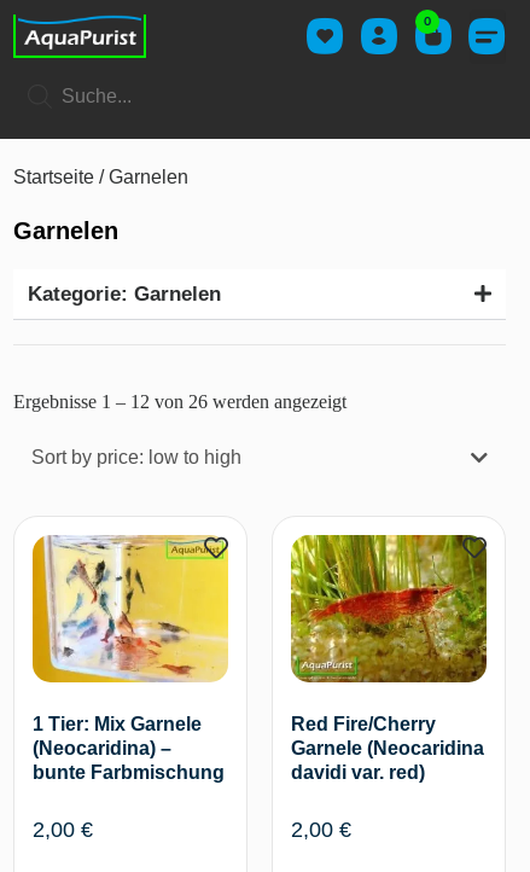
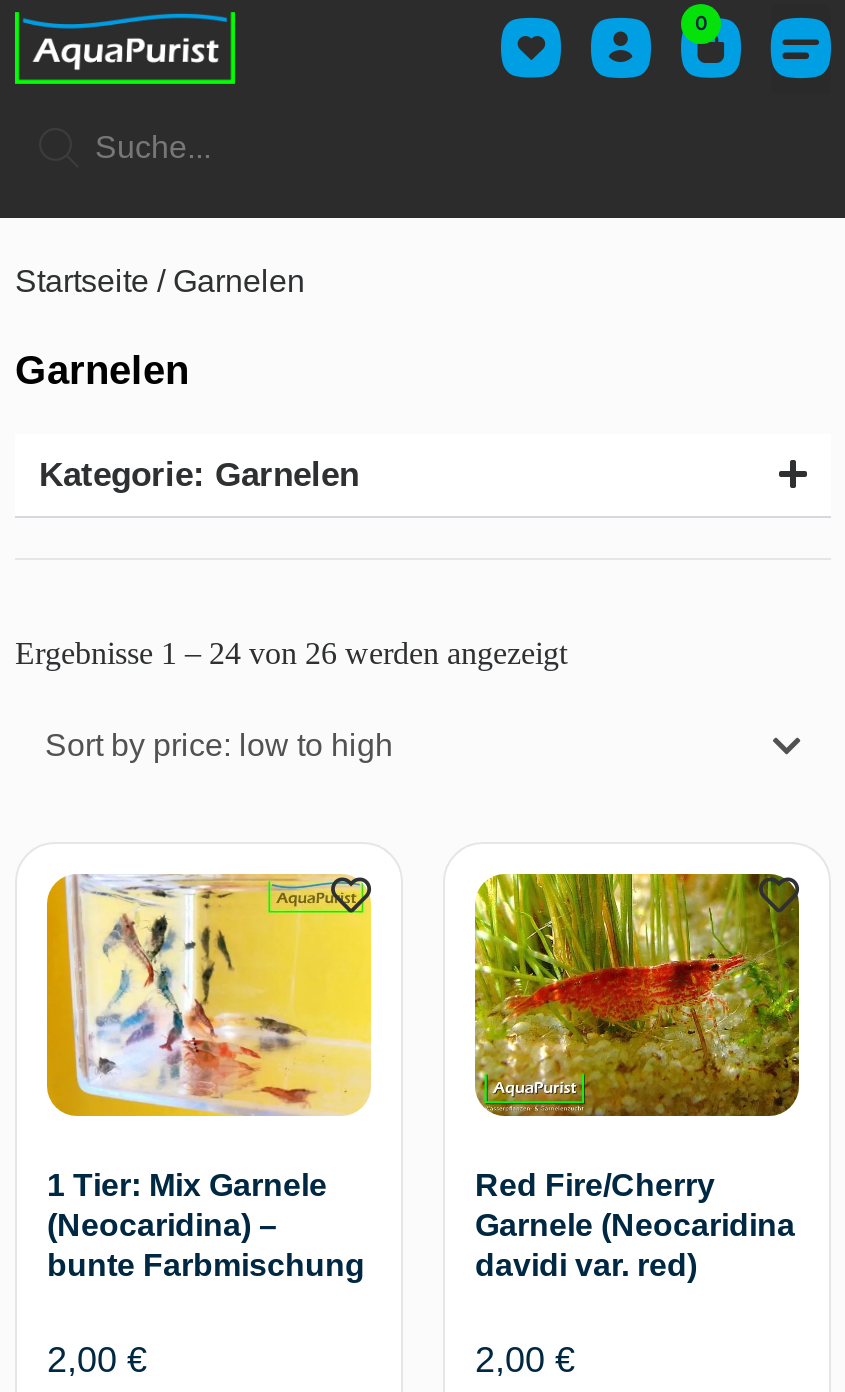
[13,391,346,412] Ergebnisse 1 – 12 von 26 werden angezeigt -> [15,636,567,670] Ergebnisse 1 – 24 von 26 werden angezeigt

